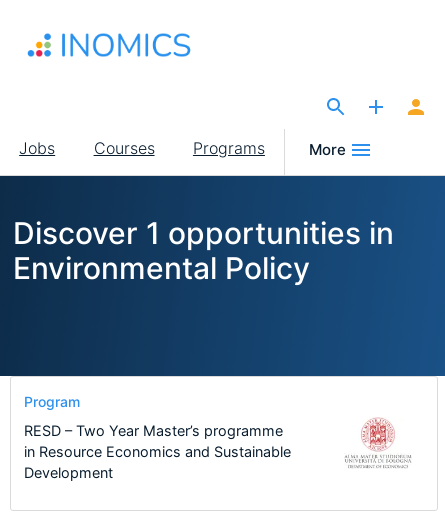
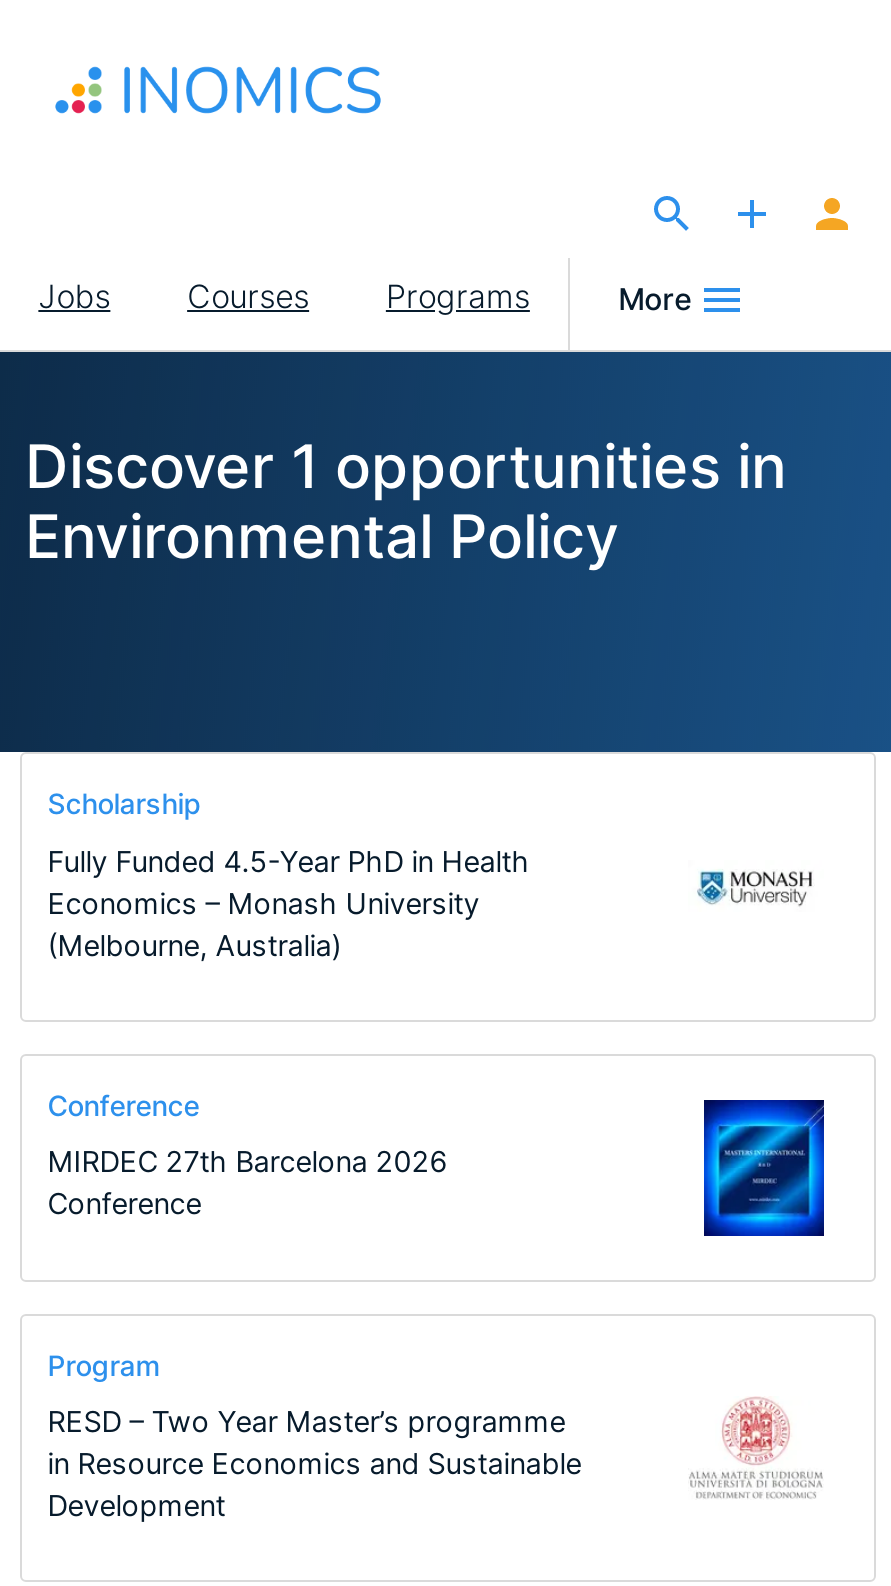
none -> [48,786,530,961] Scholarship | Fully Funded 4.5-Year PhD in Health | Economics – Monash University | (Melbourne, Australia)
none -> [48,1088,448,1221] Conference | MIRDEC 27th Barcelona 2026 | Conference
none -> [692,848,820,934] [image]
none -> [702,1098,826,1240] [image]

